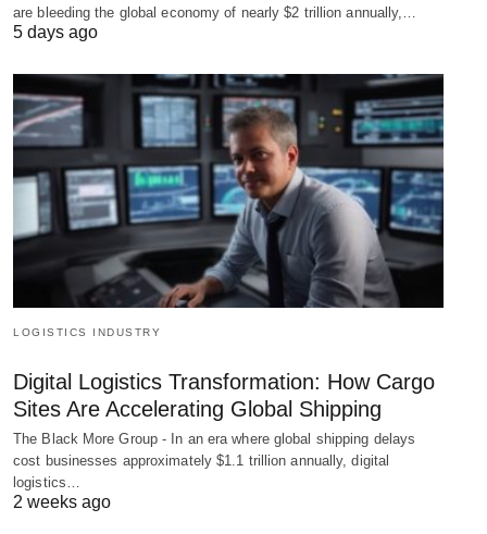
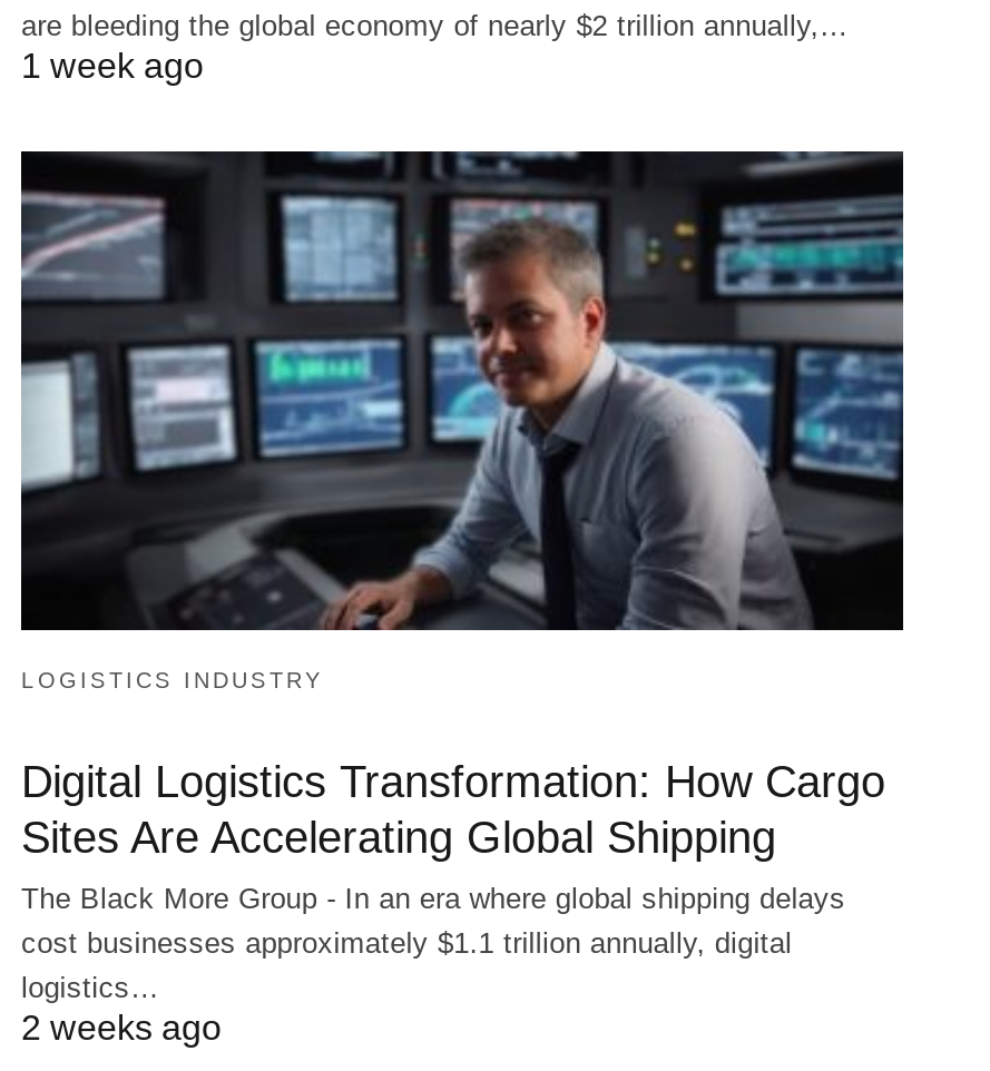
[13,23,98,42] 5 days ago -> [21,47,204,85] 1 week ago

